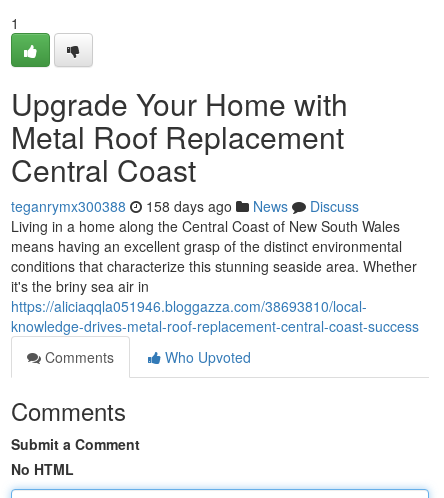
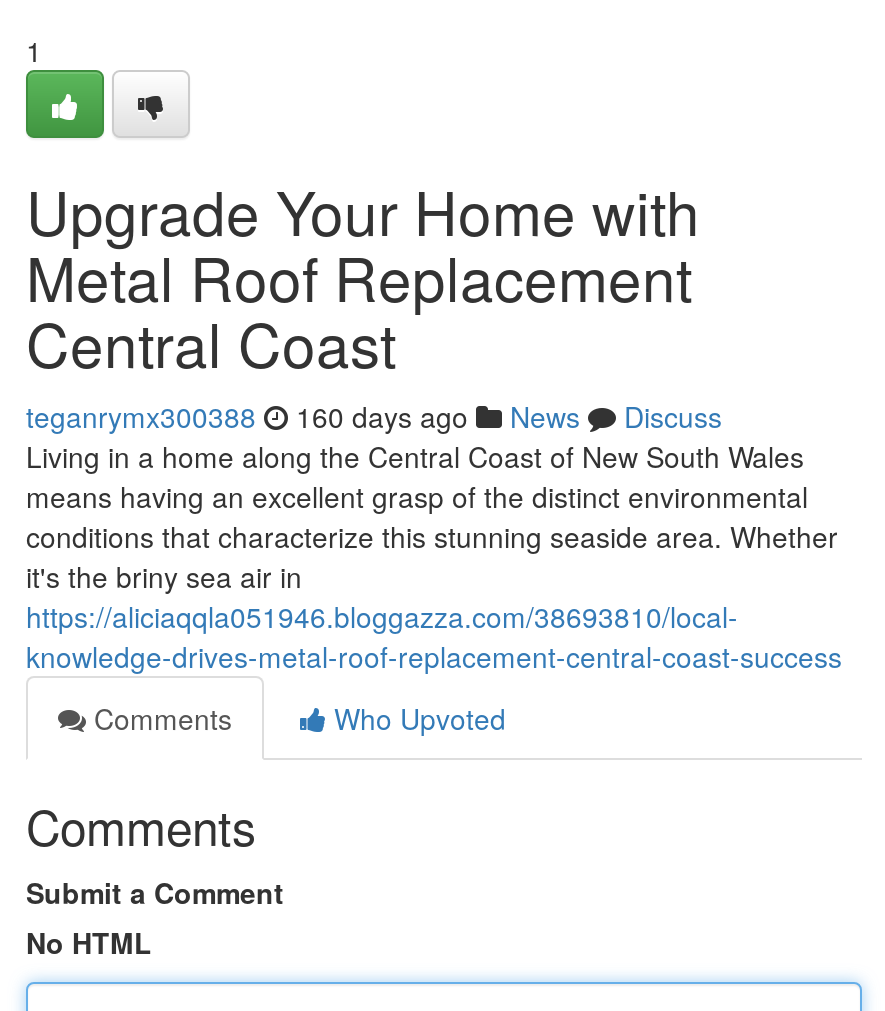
[11,196,359,216] teganrymx300388 158 days ago News Discuss -> [26,396,722,436] teganrymx300388 160 days ago News Discuss

